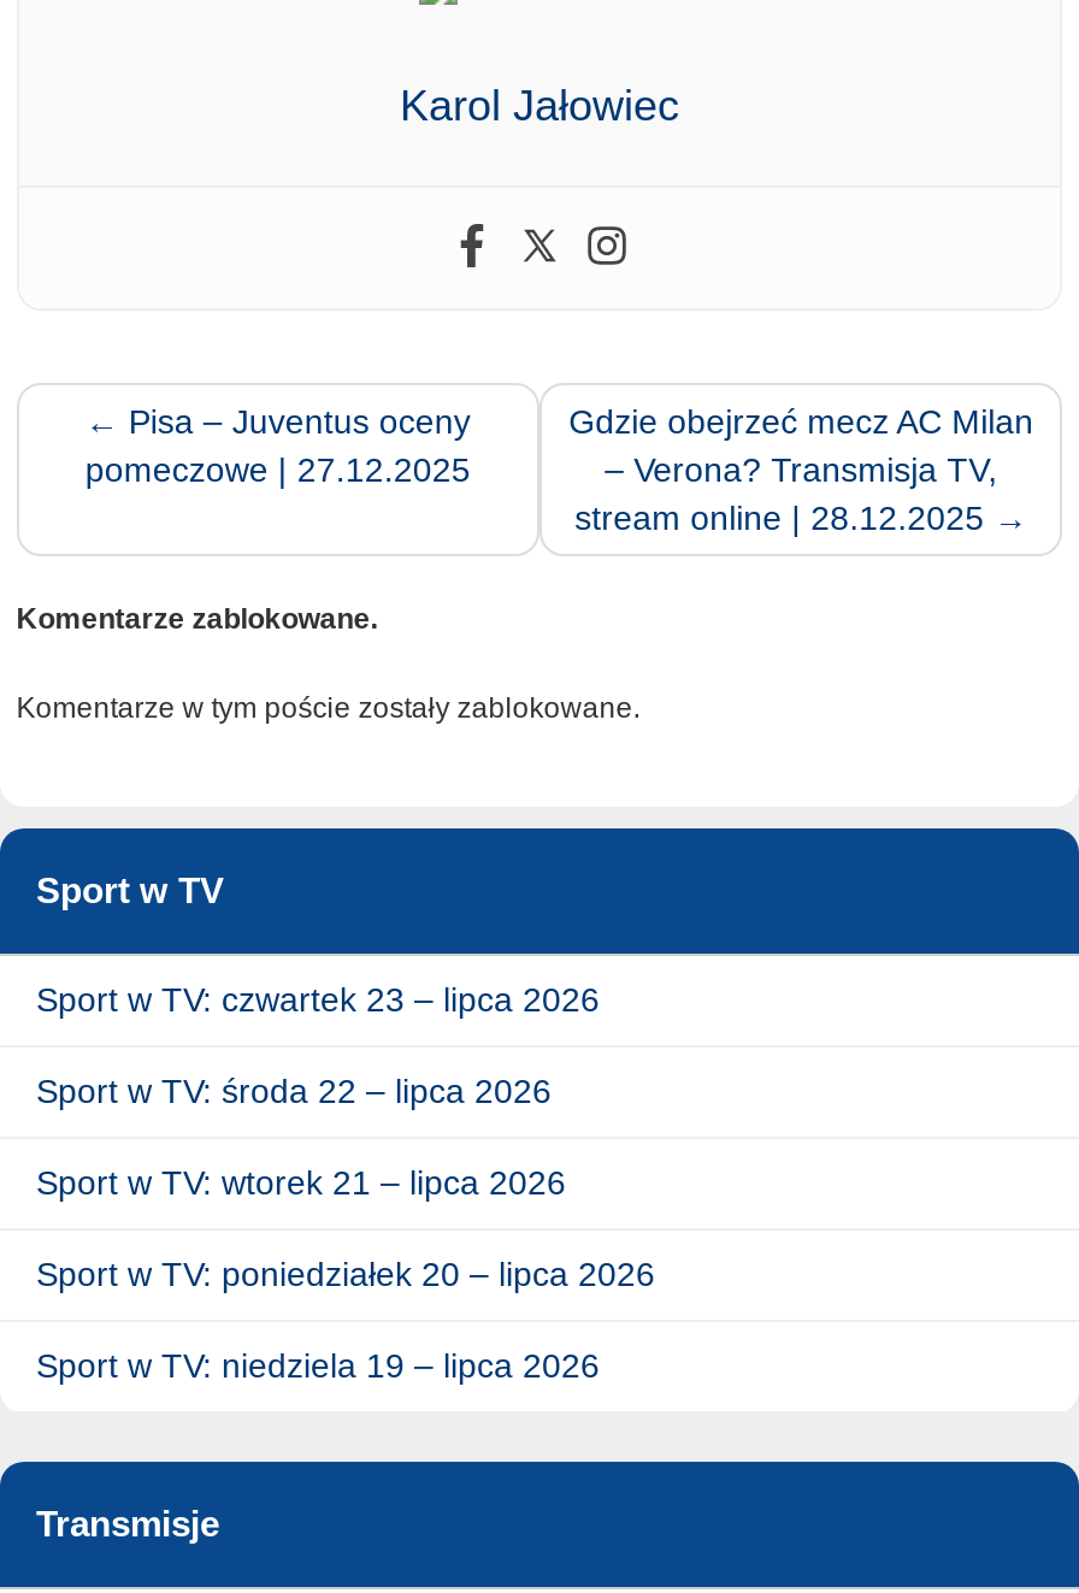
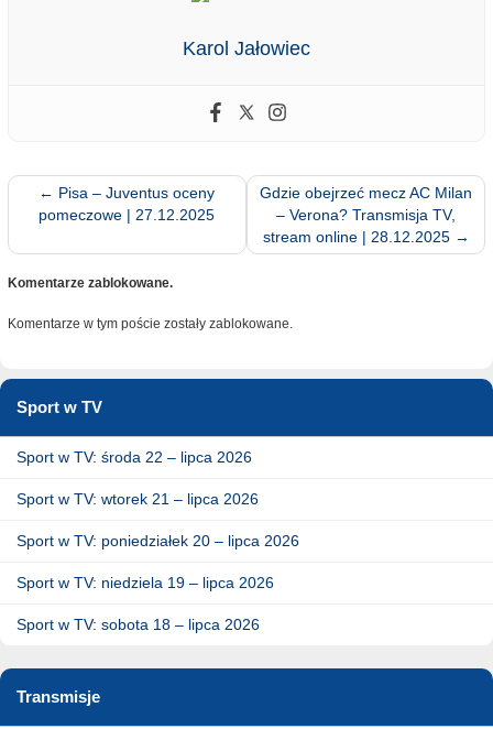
[36,980,600,1018] Sport w TV: czwartek 23 – lipca 2026 -> none
moved [36,1071,655,1384] -> [17,448,299,591]: Sport w TV: środa 22 – lipca 2026 | Sport w TV: wtorek 21 – lipca 2026 | Sport w TV: poniedziałek 20 – lipca 2026 | Sport w TV: niedziela 19 – lipca 2026
none -> [17,615,260,633] Sport w TV: sobota 18 – lipca 2026

